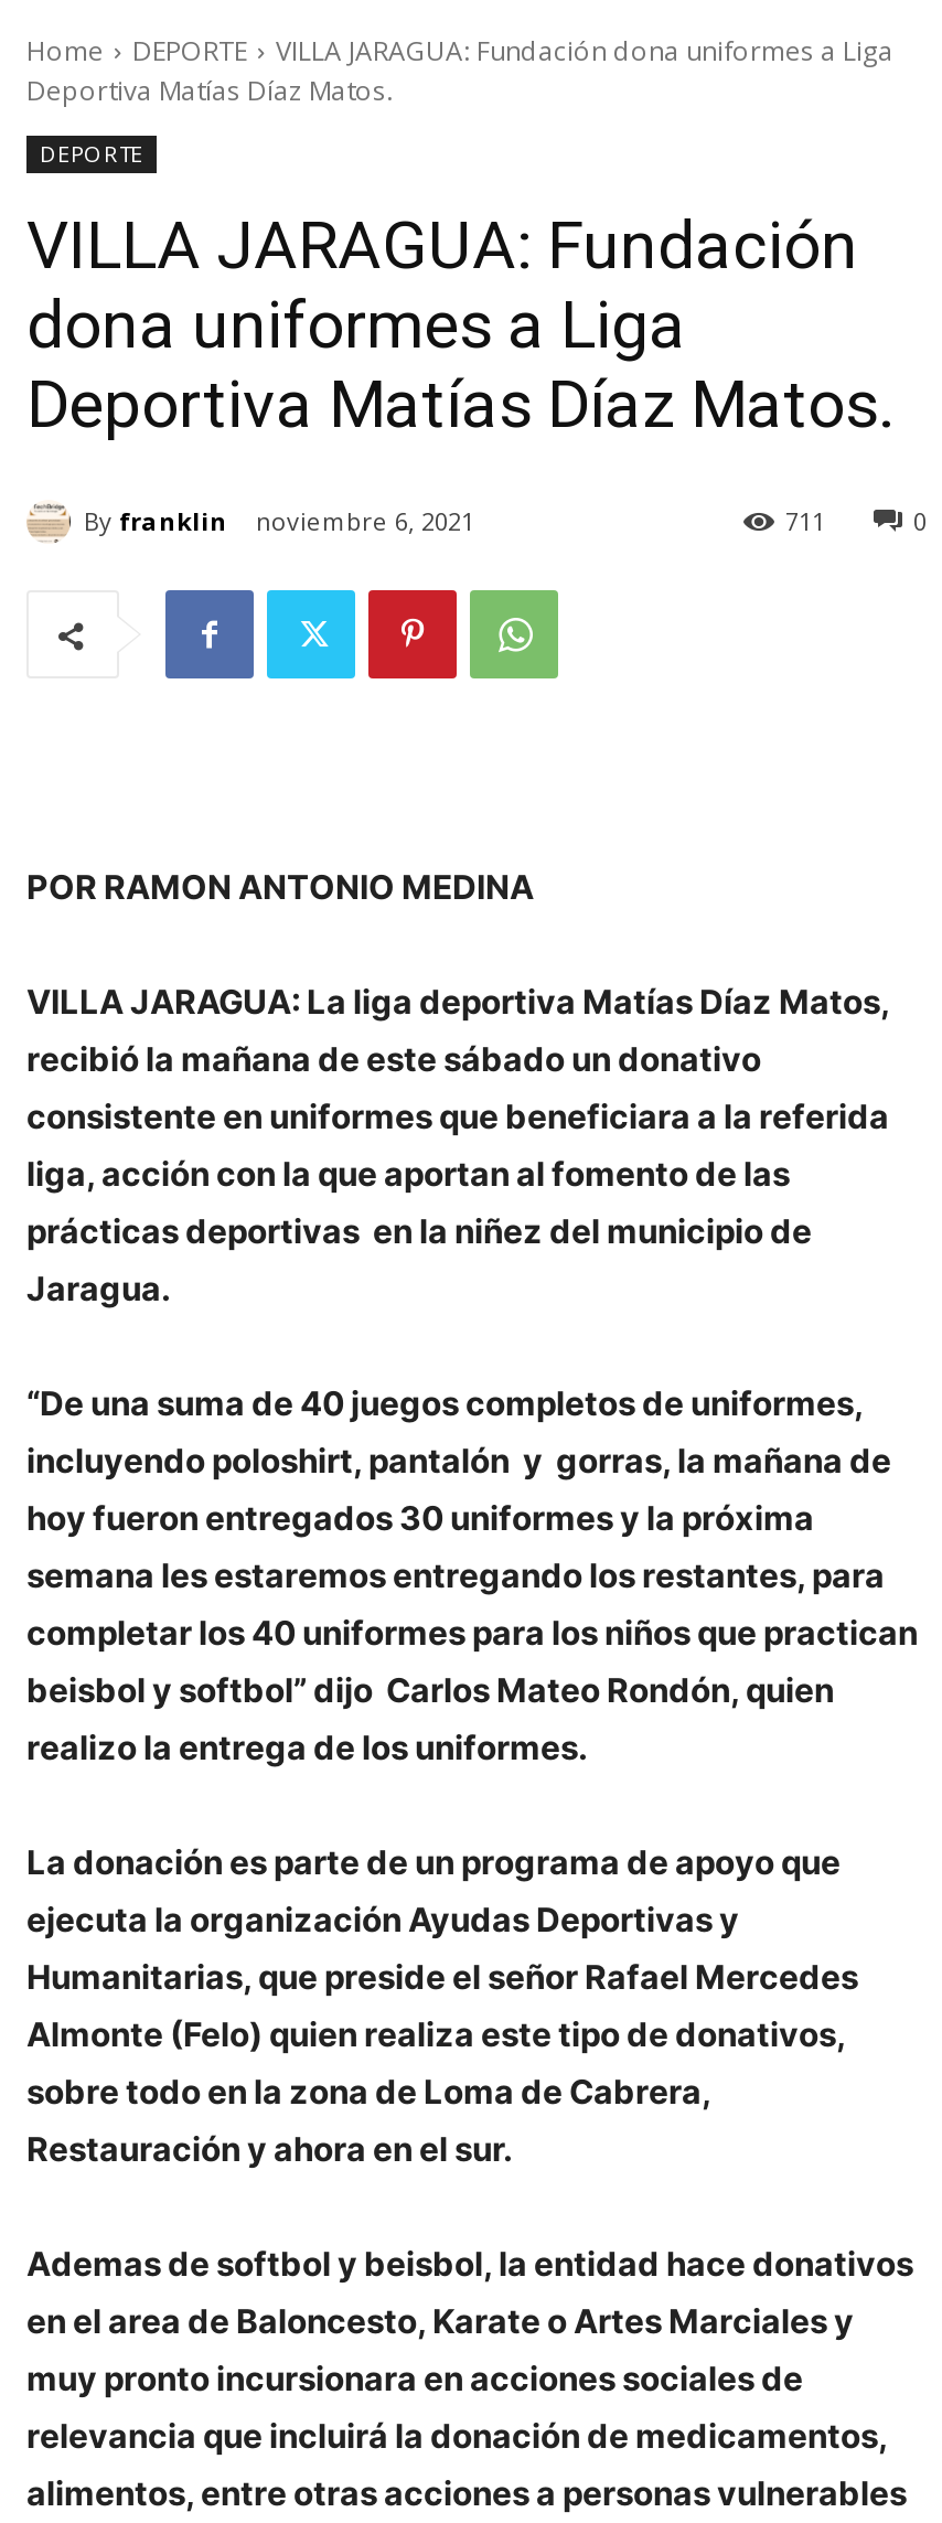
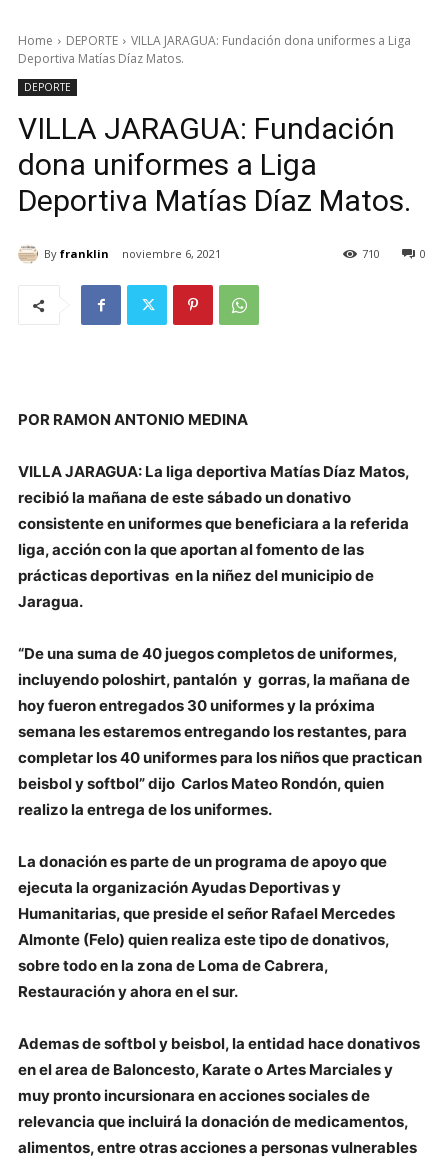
[785,504,825,537] 711 -> [362,246,380,261] 710

